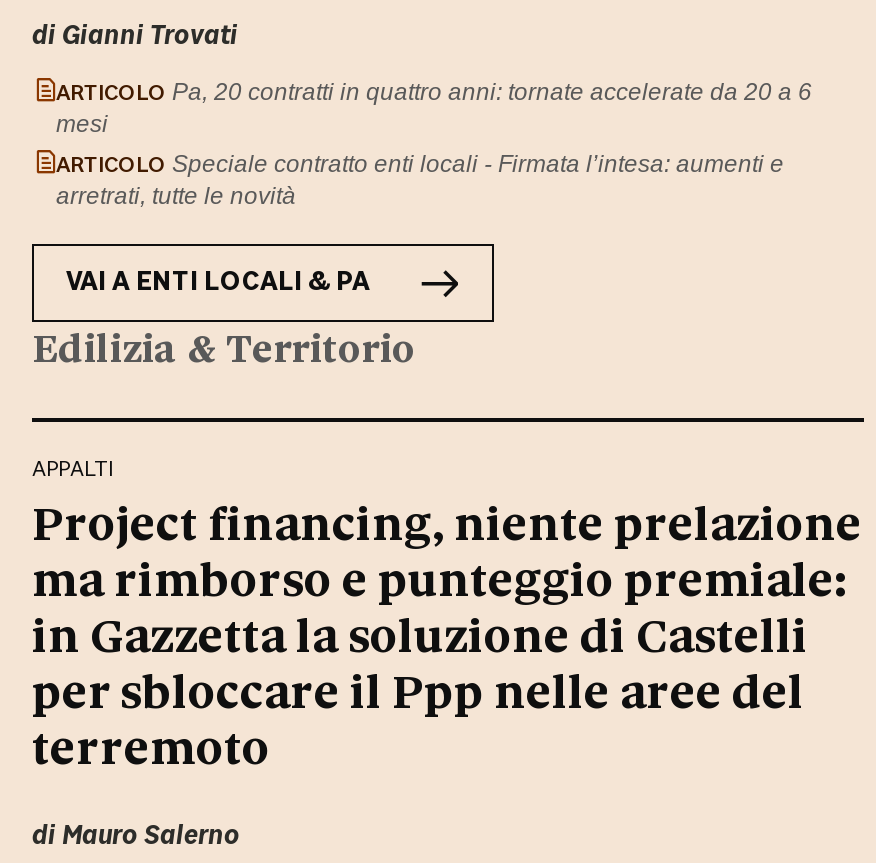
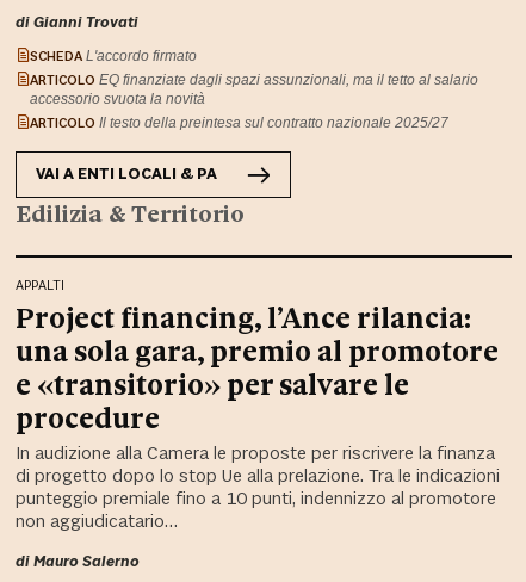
[56,78,812,210] ARTICOLO Pa, 20 contratti in quattro anni: tornate accelerate da 20 a 6 | mesi | ARTICOLO Speciale contratto enti locali - Firmata l’intesa: aumenti e | arretrati, tutte le novità -> [30,48,478,133] SCHEDA L'accordo firmato | ARTICOLO EQ finanziate dagli spazi assunzionali, ma il tetto al salario | accessorio svuota la novità | ARTICOLO Il testo della preintesa sul contratto nazionale 2025/27
[32,486,862,778] Project financing, niente prelazione | ma rimborso e punteggio premiale: | in Gazzetta la soluzione di Castelli | per sbloccare il Ppp nelle aree del | terremoto -> [16,296,500,533] Project financing, l’Ance rilancia: | una sola gara, premio al promotore | e «transitorio» per salvare le | procedure | In audizione alla Camera le proposte per riscrivere la finanza | di progetto dopo lo stop Ue alla prelazione. Tra le indicazioni | punteggio premiale fino a 10 punti, indennizzo al promotore | non aggiudicatario…

